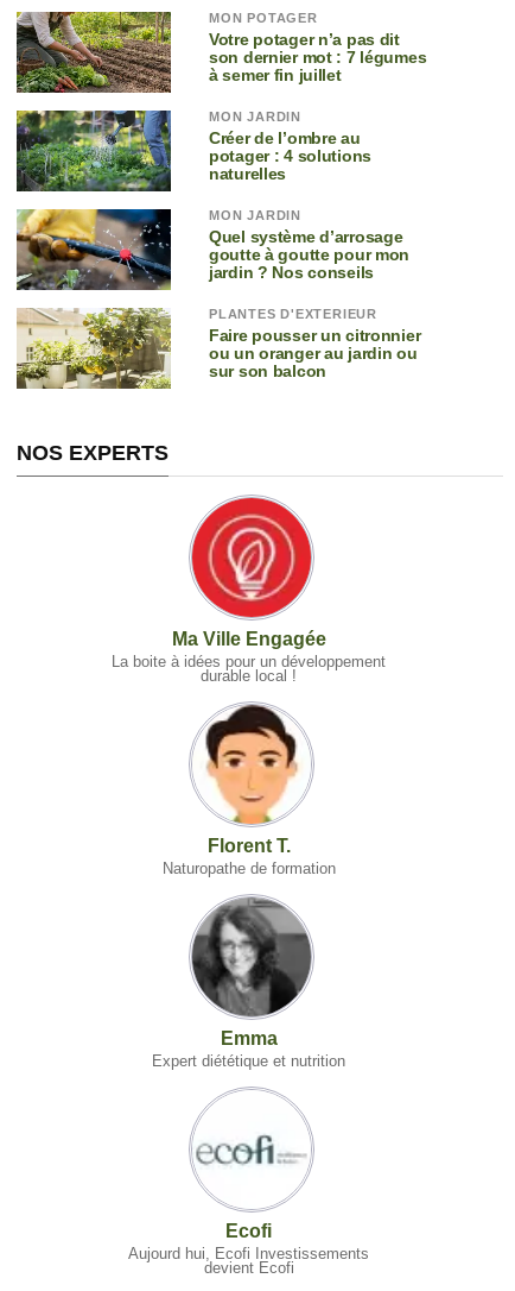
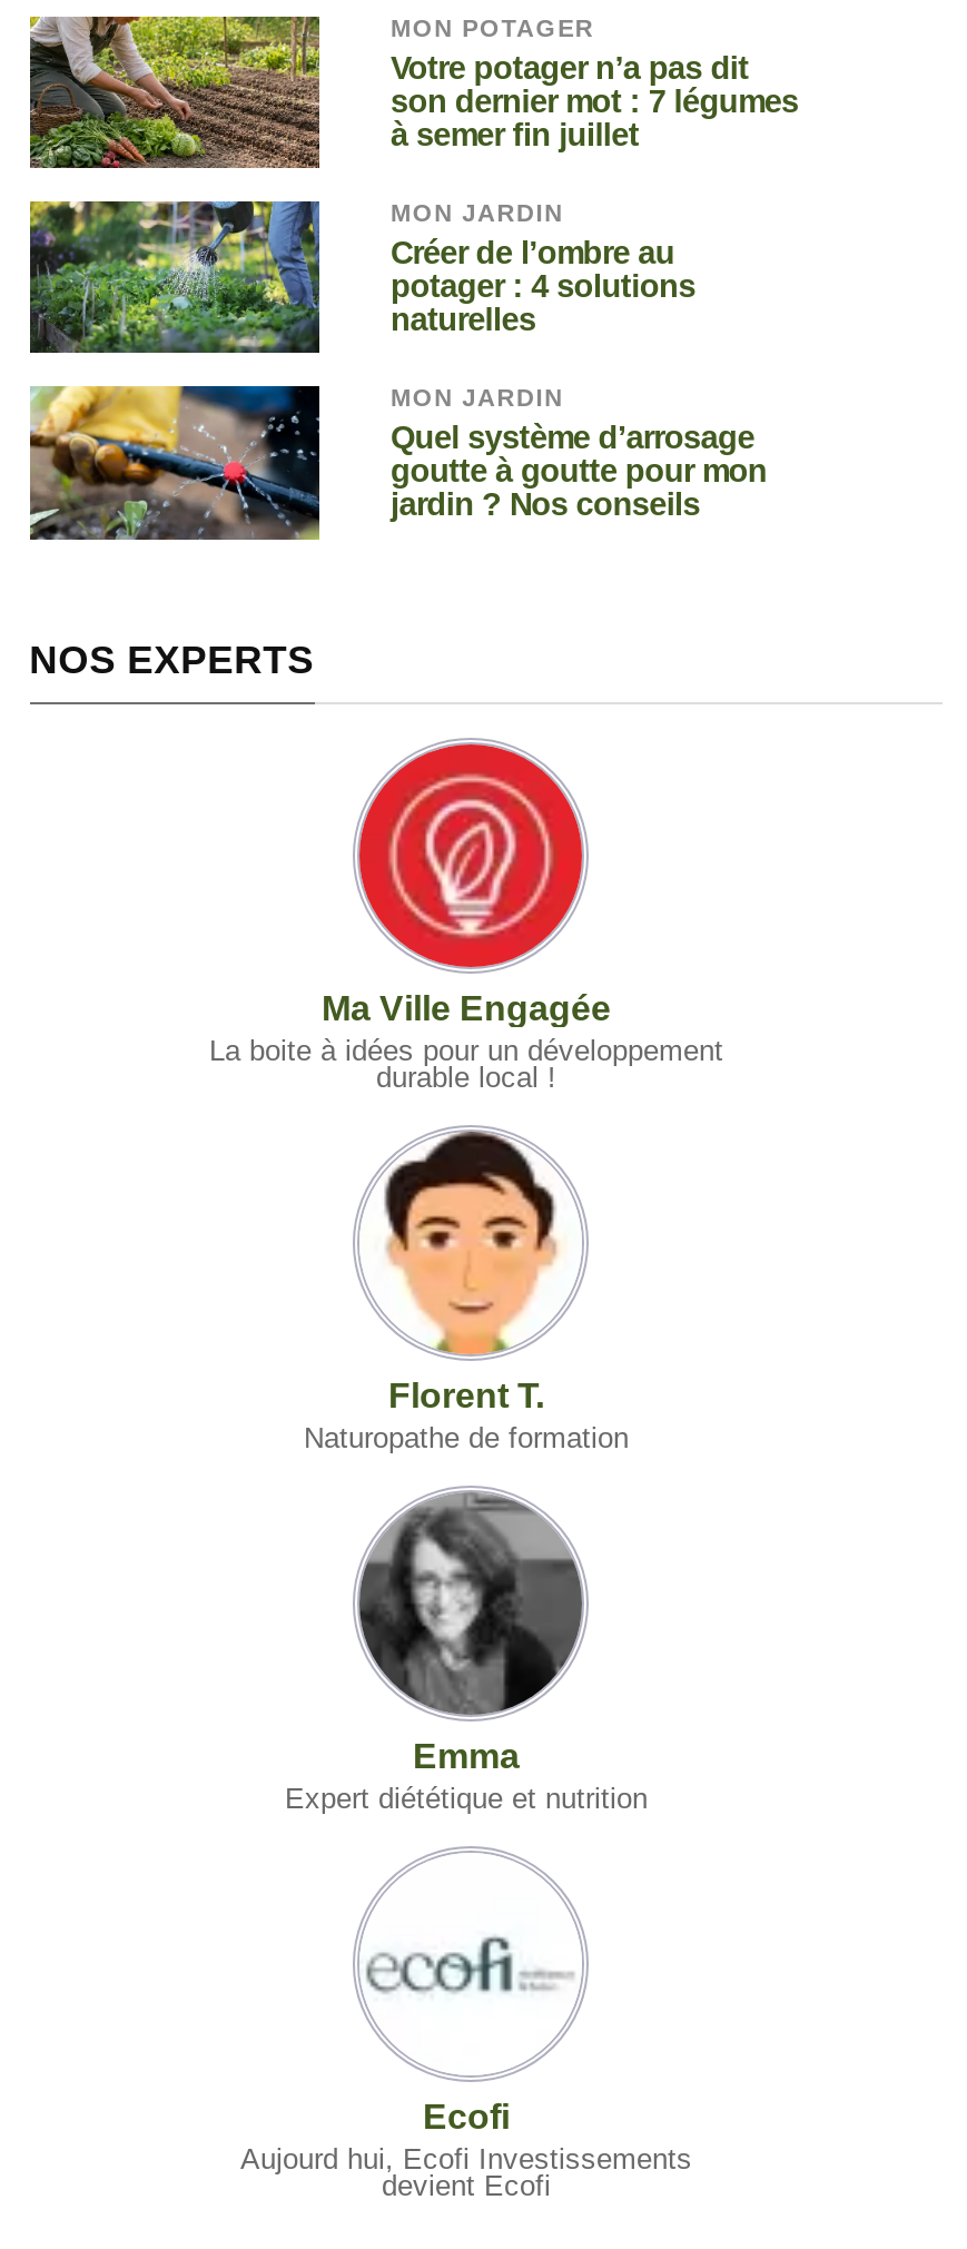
[17,307,420,390] [image] | PLANTES D'EXTÉRIEUR | Faire pousser un citronnier | ou un oranger au jardin ou | sur son balcon -> none

